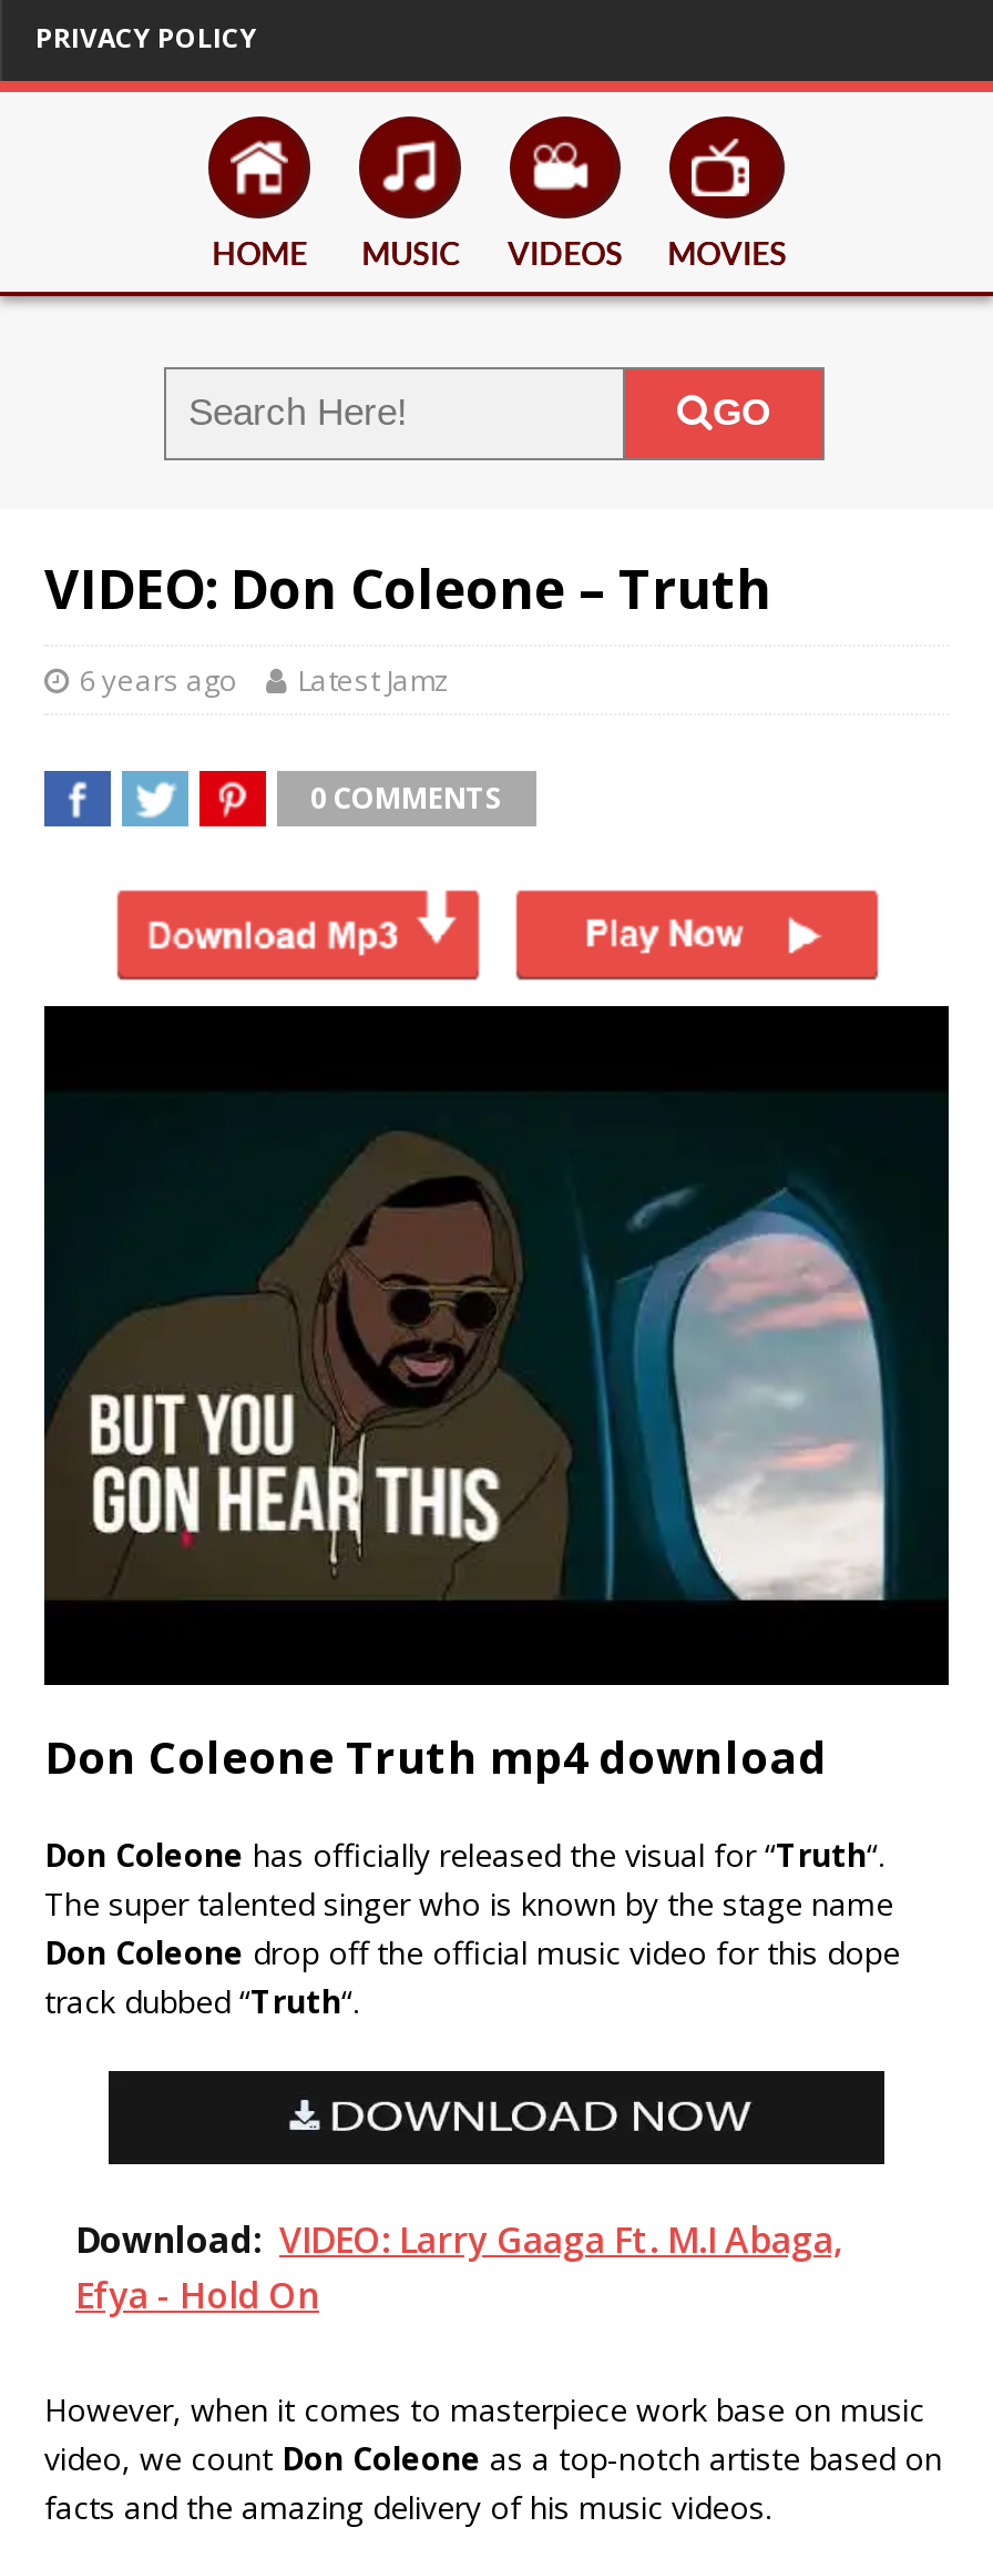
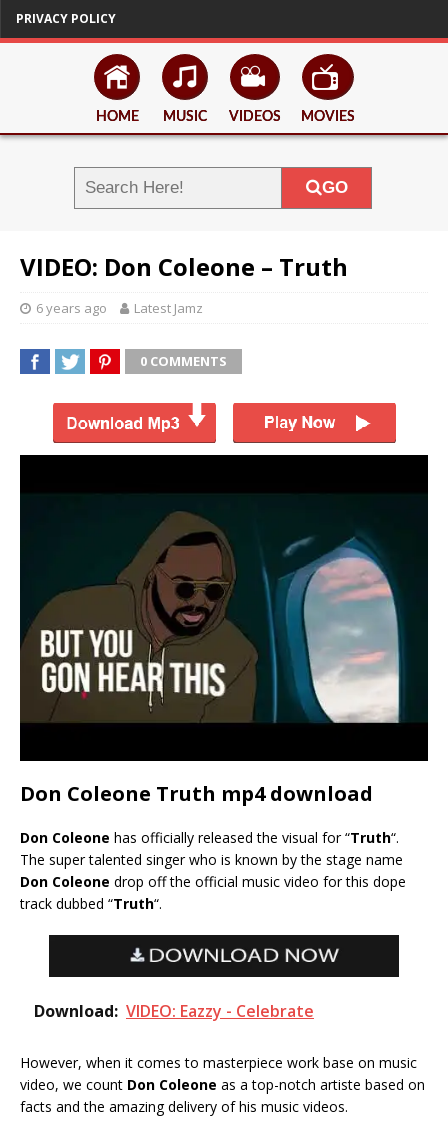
[75,2215,842,2320] Download: VIDEO: Larry Gaaga Ft. M.I Abaga, | Efya - Hold On -> [34,1000,314,1022] Download: VIDEO: Eazzy - Celebrate

